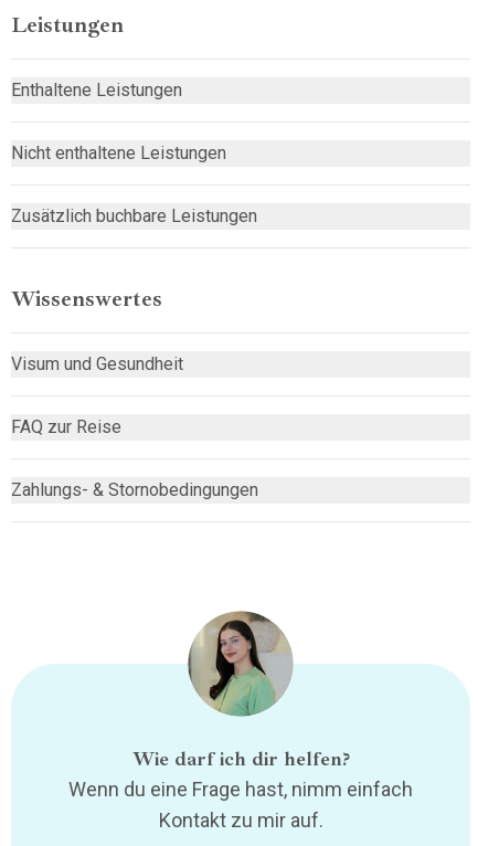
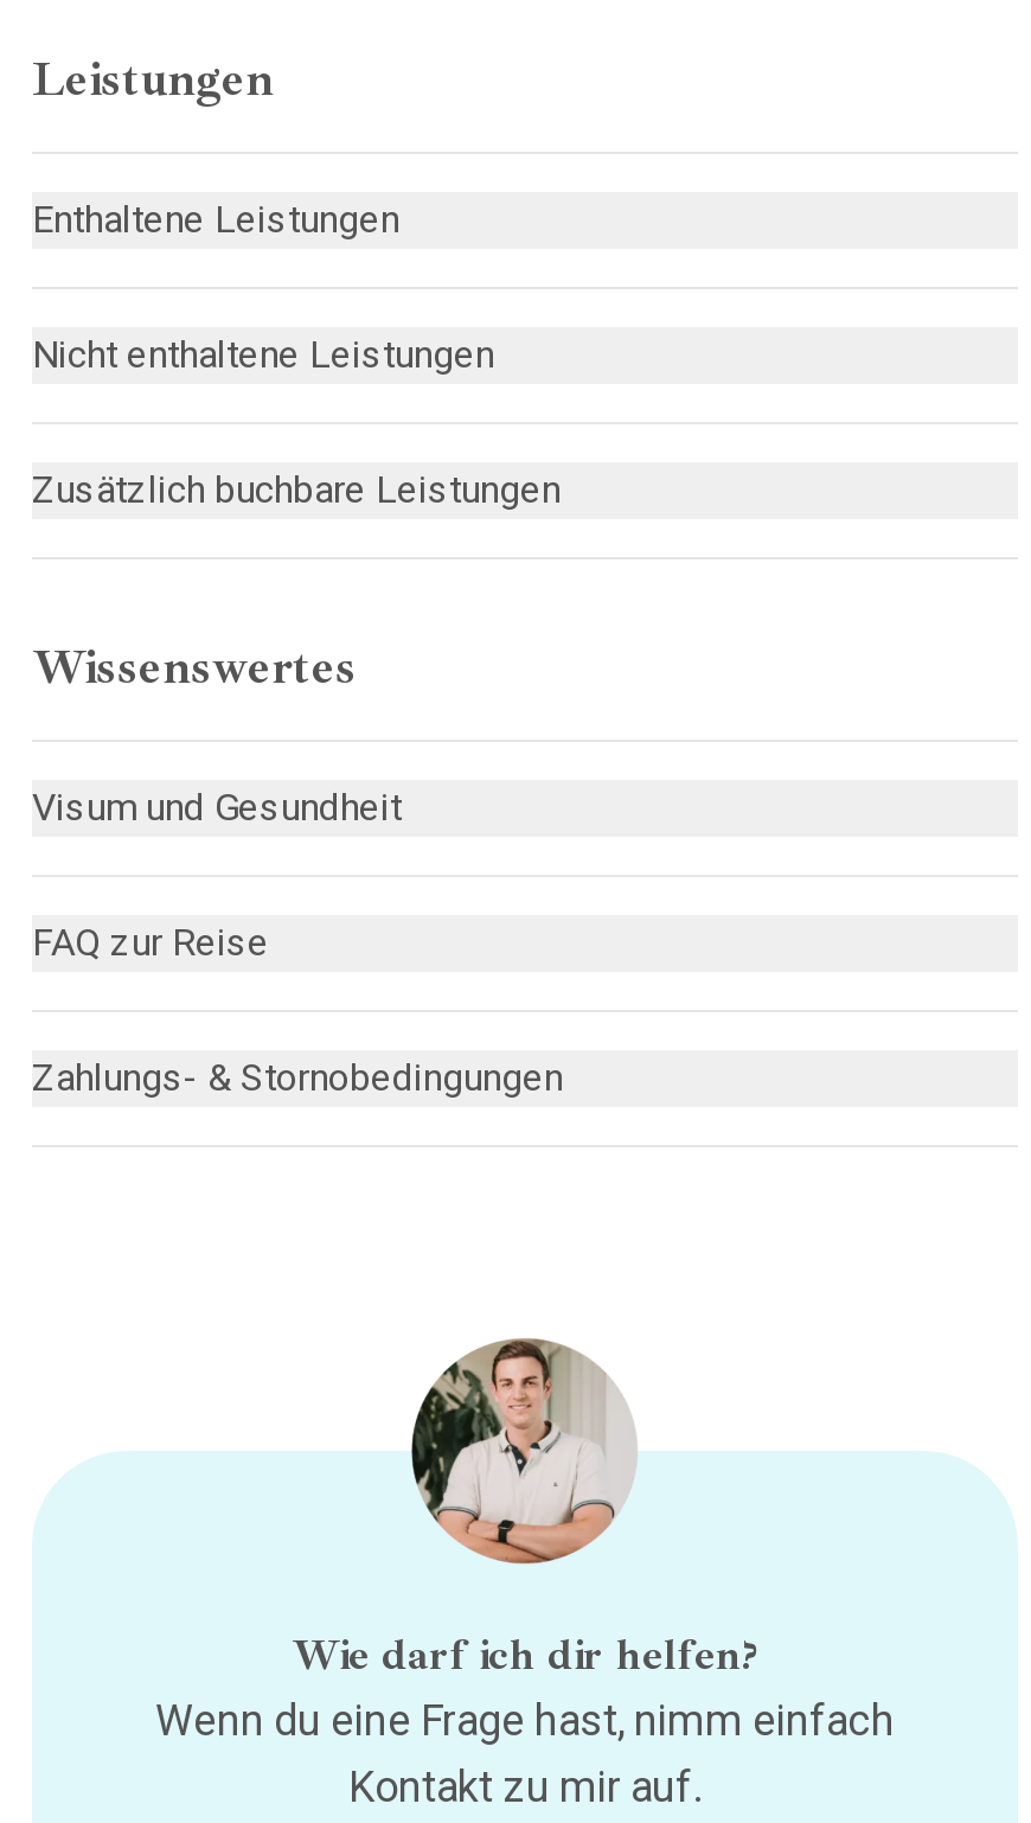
[187,612,293,717] [image] -> [409,1339,634,1565] [image]

